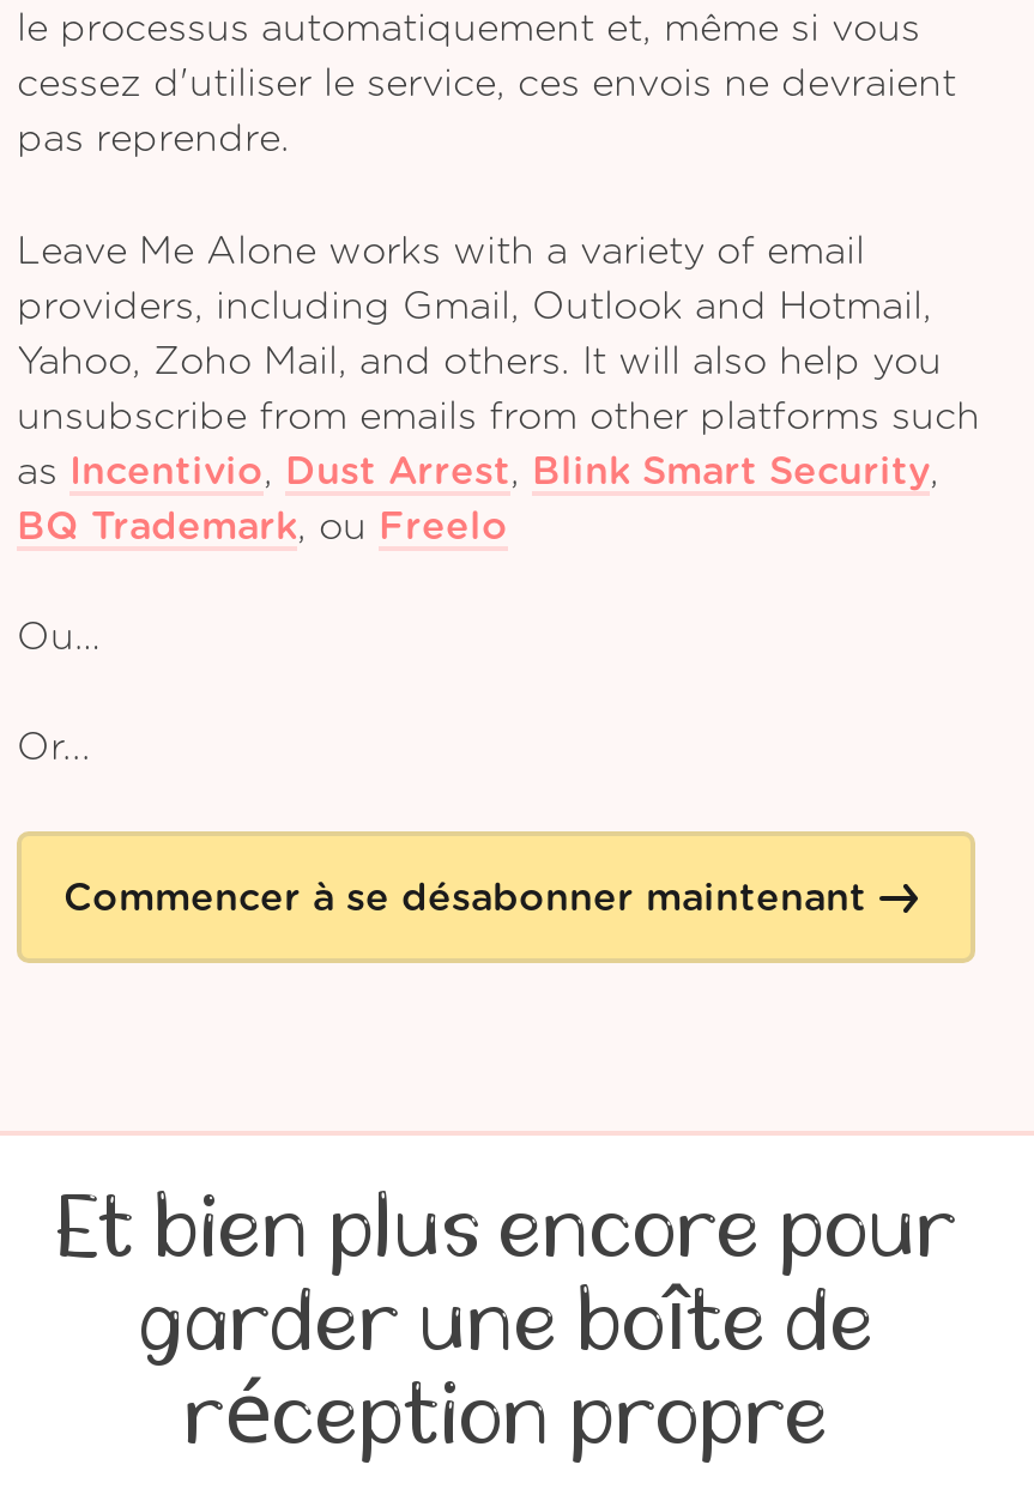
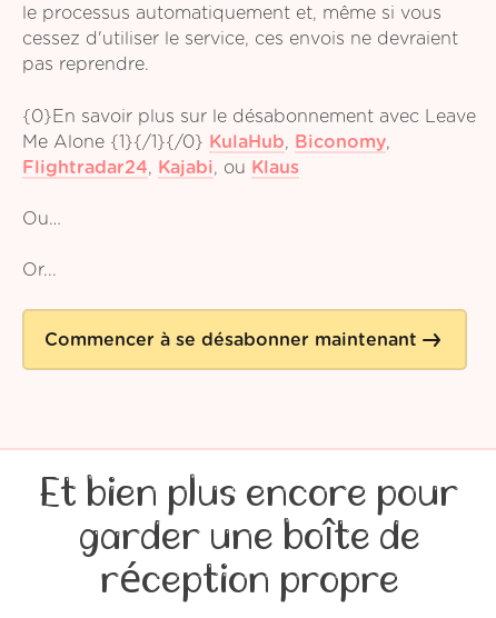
[17,232,980,546] Leave Me Alone works with a variety of email | providers, including Gmail, Outlook and Hotmail, | Yahoo, Zoho Mail, and others. It will also help you | unsubscribe from emails from other platforms such | as Incentivio, Dust Arrest, Blink Smart Security, | BQ Trademark, ou Freelo -> [22,107,476,176] {0}En savoir plus sur le désabonnement avec Leave | Me Alone {1}{/1}{/0} KulaHub, Biconomy, | Flightradar24, Kajabi, ou Klaus

